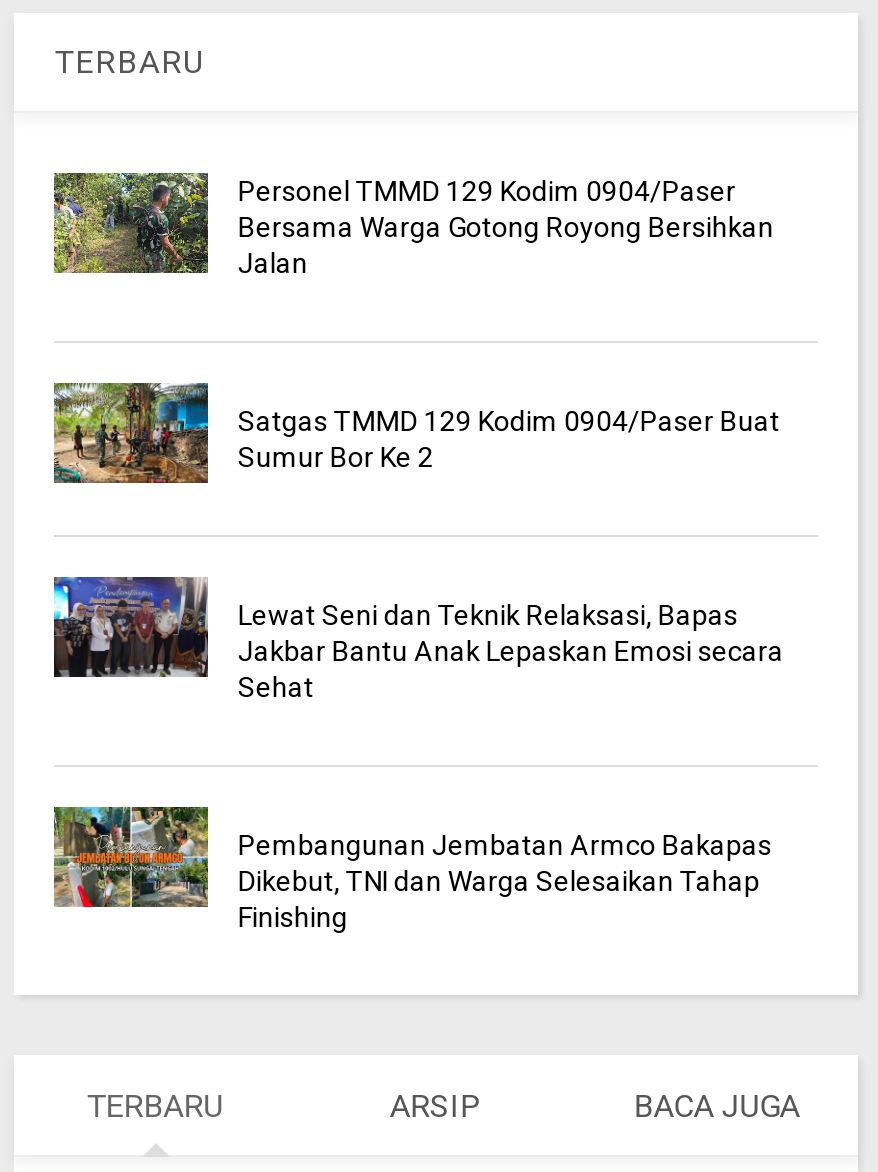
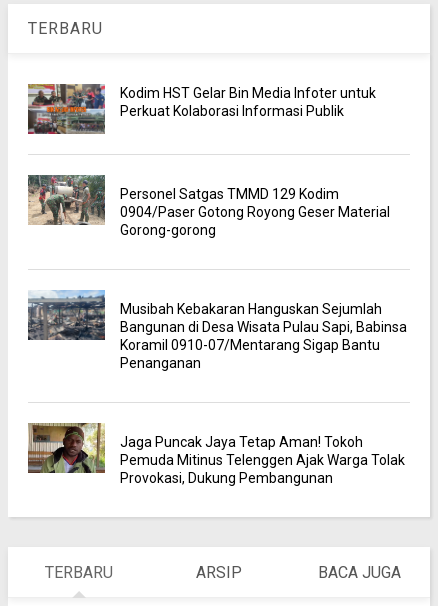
[52,171,774,279] [image] | Personel TMMD 129 Kodim 0904/Paser | Bersama Warga Gotong Royong Bersihkan | Jalan -> [28,83,376,135] [image] | Kodim HST Gelar Bin Media Infoter untuk | Perkuat Kolaborasi Informasi Publik
[52,355,780,485] [image] | Satgas TMMD 129 Kodim 0904/Paser Buat | Sumur Bor Ke 2 -> [27,174,390,239] [image] | Personel Satgas TMMD 129 Kodim | 0904/Paser Gotong Royong Geser Material | Gorong-gorong
[52,575,784,703] [image] | Lewat Seni dan Teknik Relaksasi, Bapas | Jakbar Bantu Anak Lepaskan Emosi secara | Sehat -> [27,289,407,371] [image] | Musibah Kebakaran Hanguskan Sejumlah | Bangunan di Desa Wisata Pulau Sapi, Babinsa | Koramil 0910-07/Mentarang Sigap Bantu | Penanganan
[54,805,772,933] [image] | Pembangunan Jembatan Armco Bakapas | Dikebut, TNI dan Warga Selesaikan Tahap | Finishing -> [27,422,405,486] [image] | Jaga Puncak Jaya Tetap Aman! Tokoh | Pemuda Mitinus Telenggen Ajak Warga Tolak | Provokasi, Dukung Pembangunan

